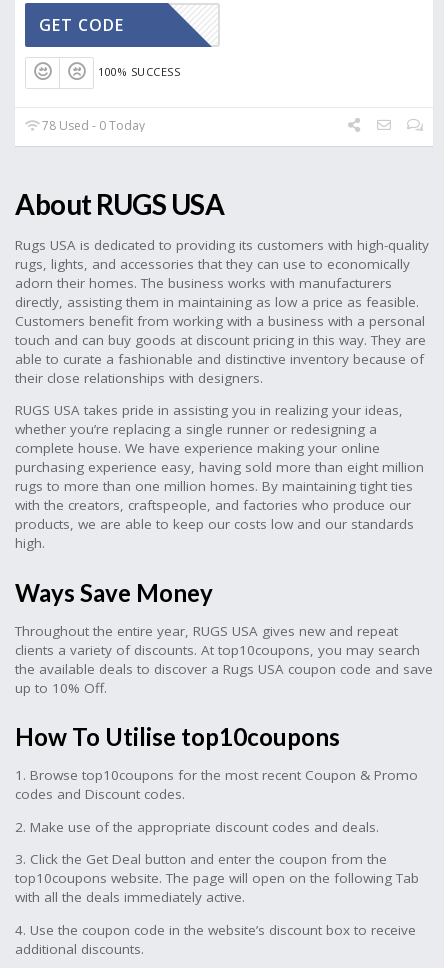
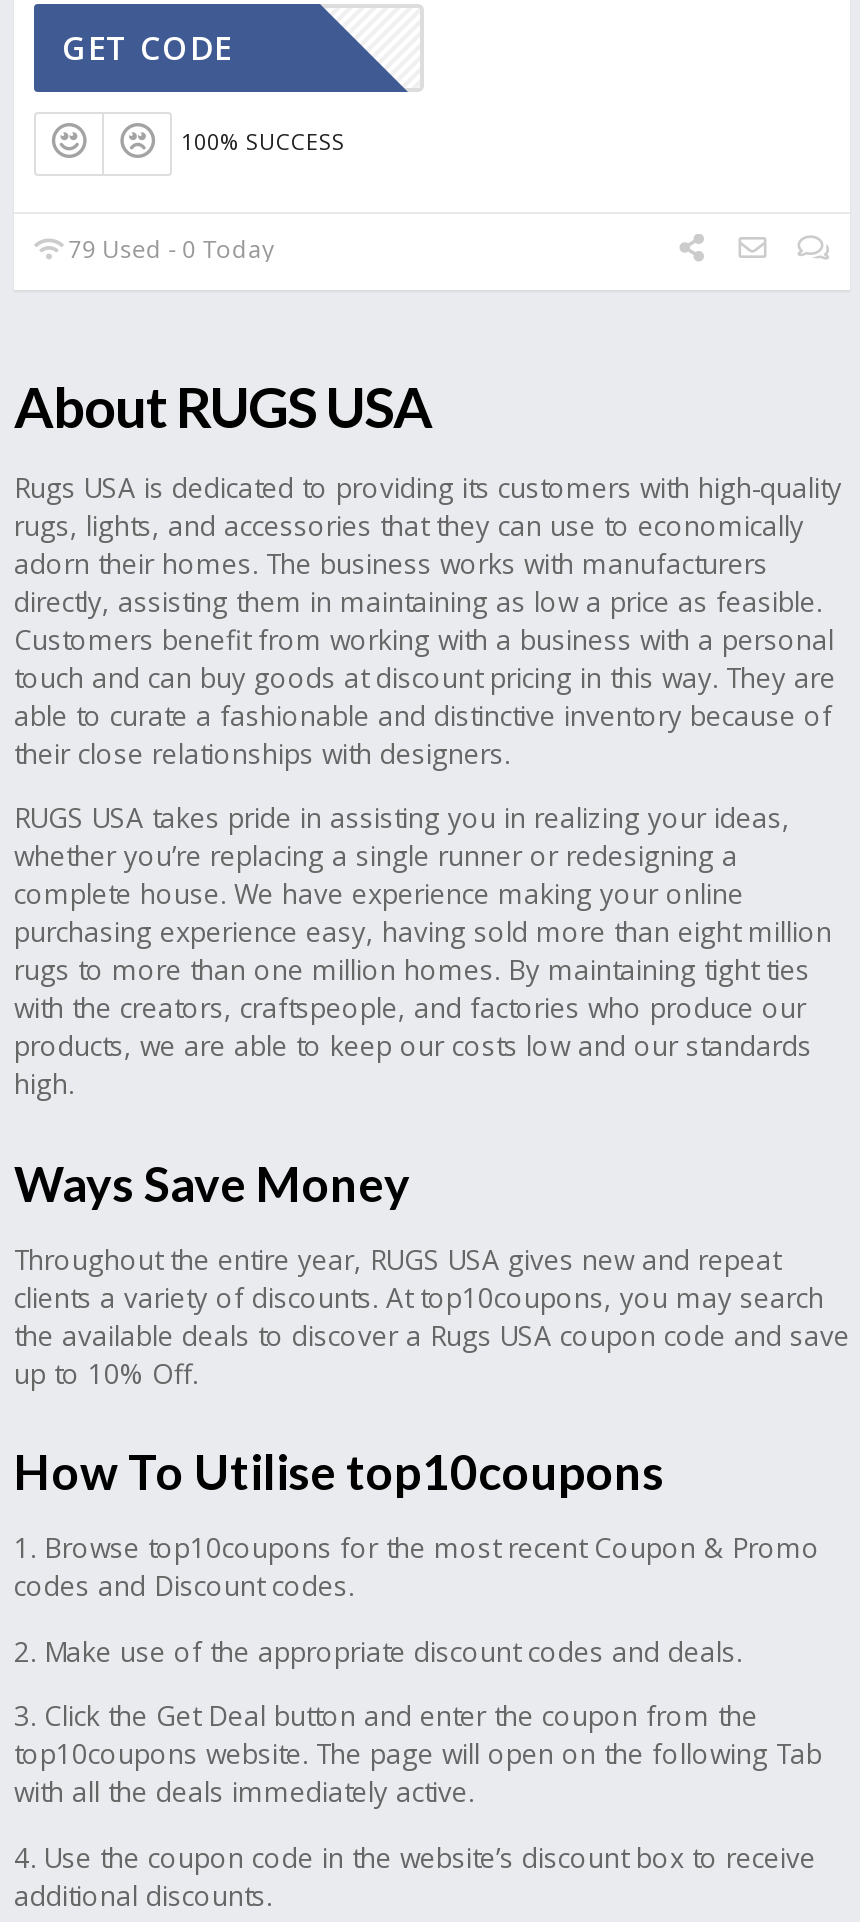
[39,117,145,134] 78 Used - 0 Today -> [62,231,274,265] 79 Used - 0 Today

